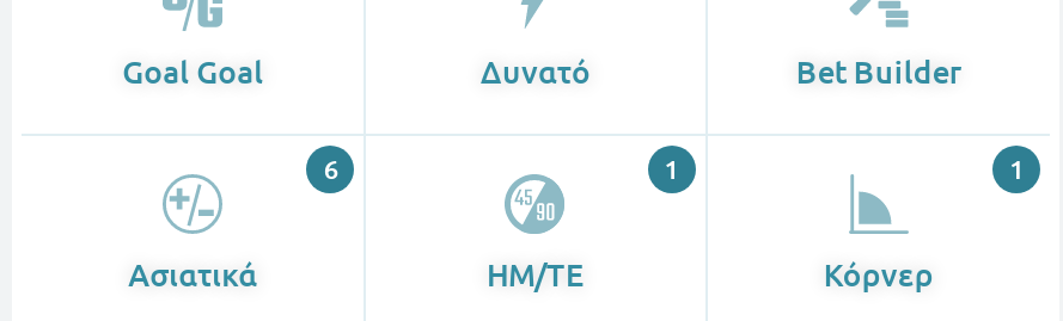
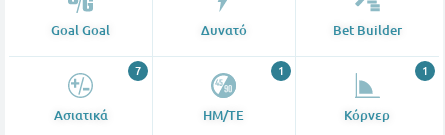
[324,148,338,189] 6 -> [135,62,141,79] 7

